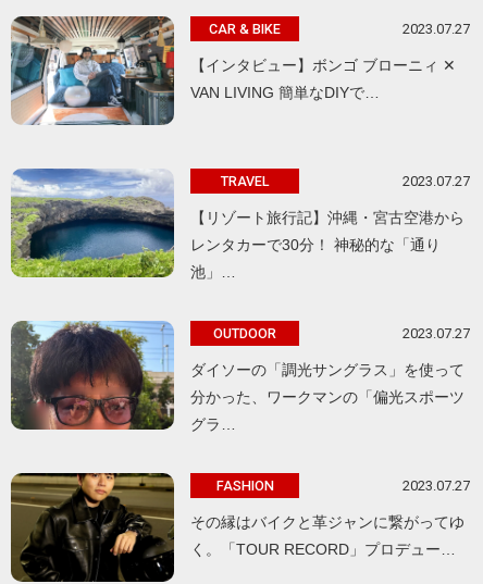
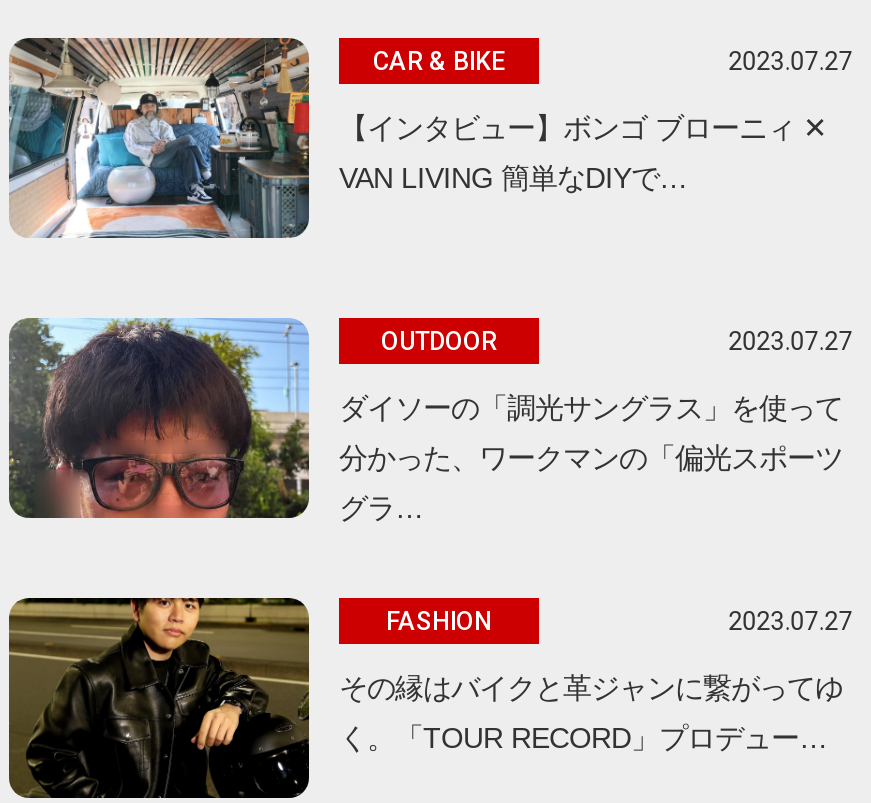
[11,167,470,281] [image] | TRAVEL | 2023.07.27 | 【リゾート旅行記】沖縄・宮古空港から | レンタカーで30分！ 神秘的な「通り | 池」… -> none

